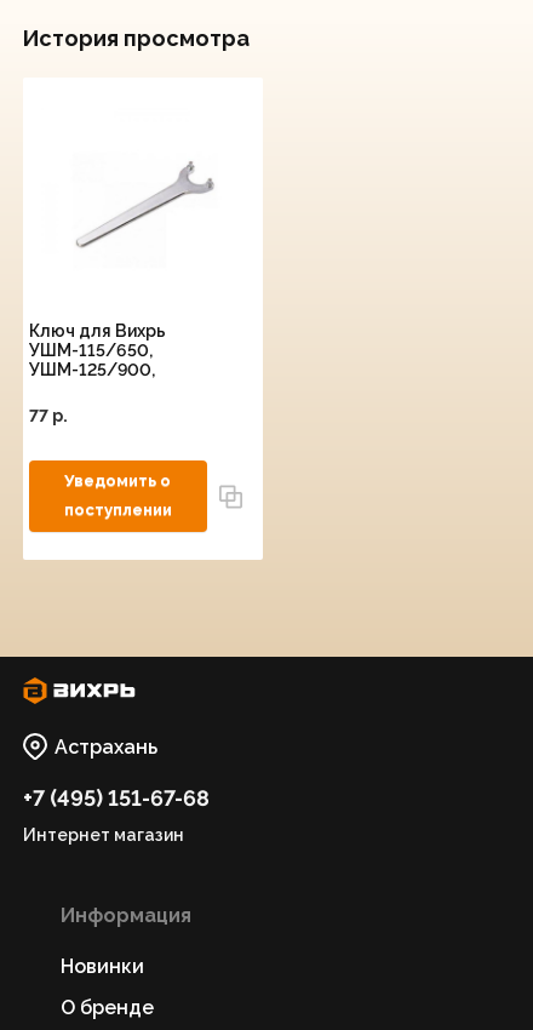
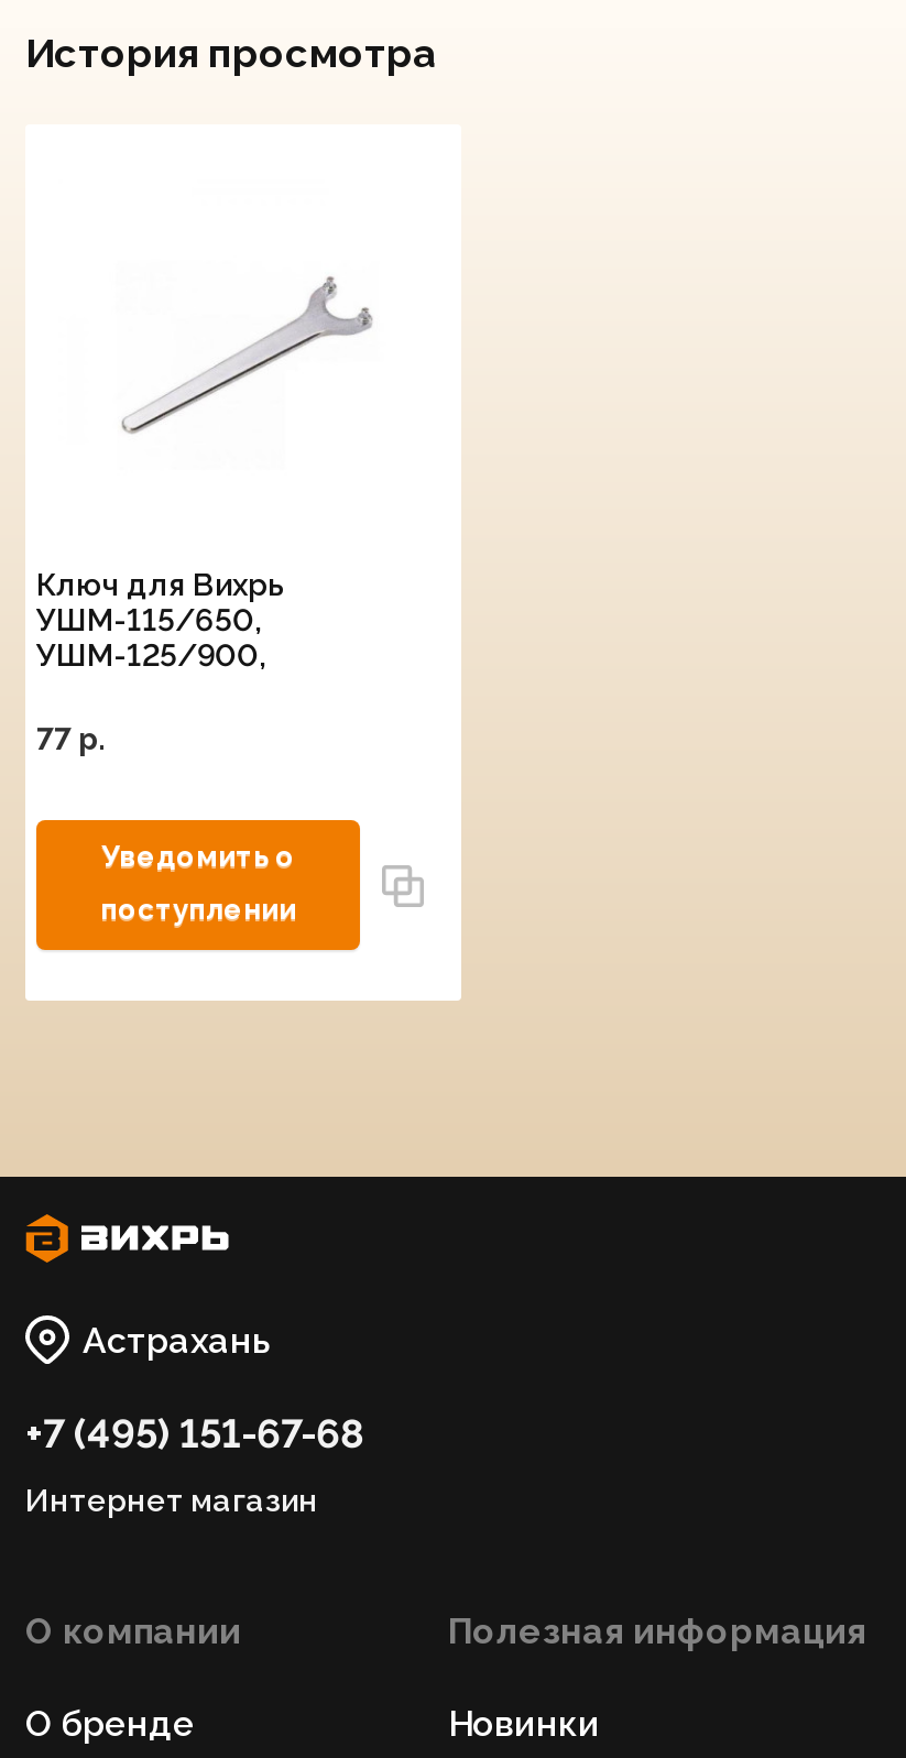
none -> [448,1610,866,1745] Полезная информация | Новинки
[61,904,191,978] Информация | Новинки -> [25,1610,241,1652] О компании

